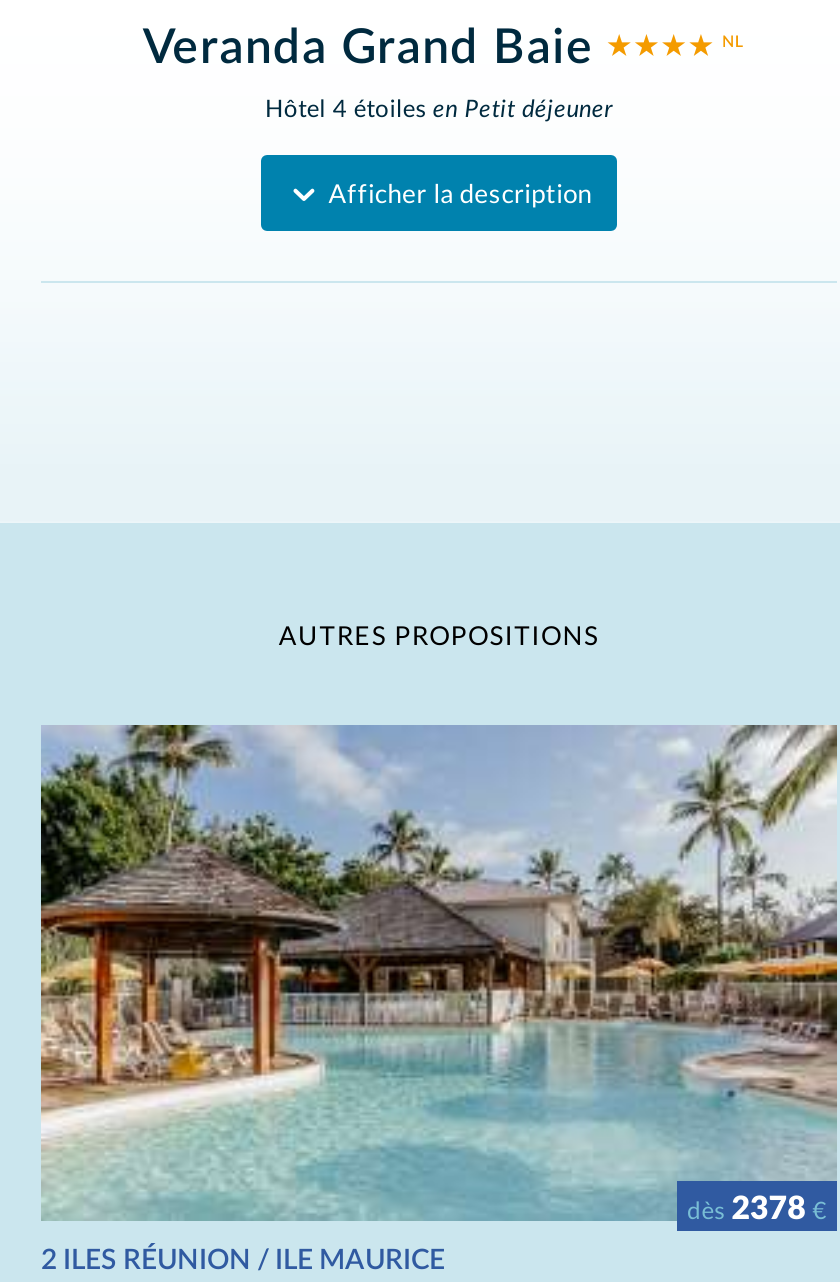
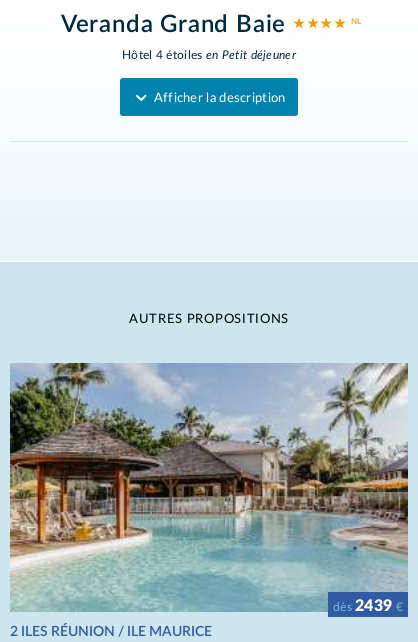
[687,1193,827,1225] dès 2378 € -> [333,597,403,613] dès 2439 €

